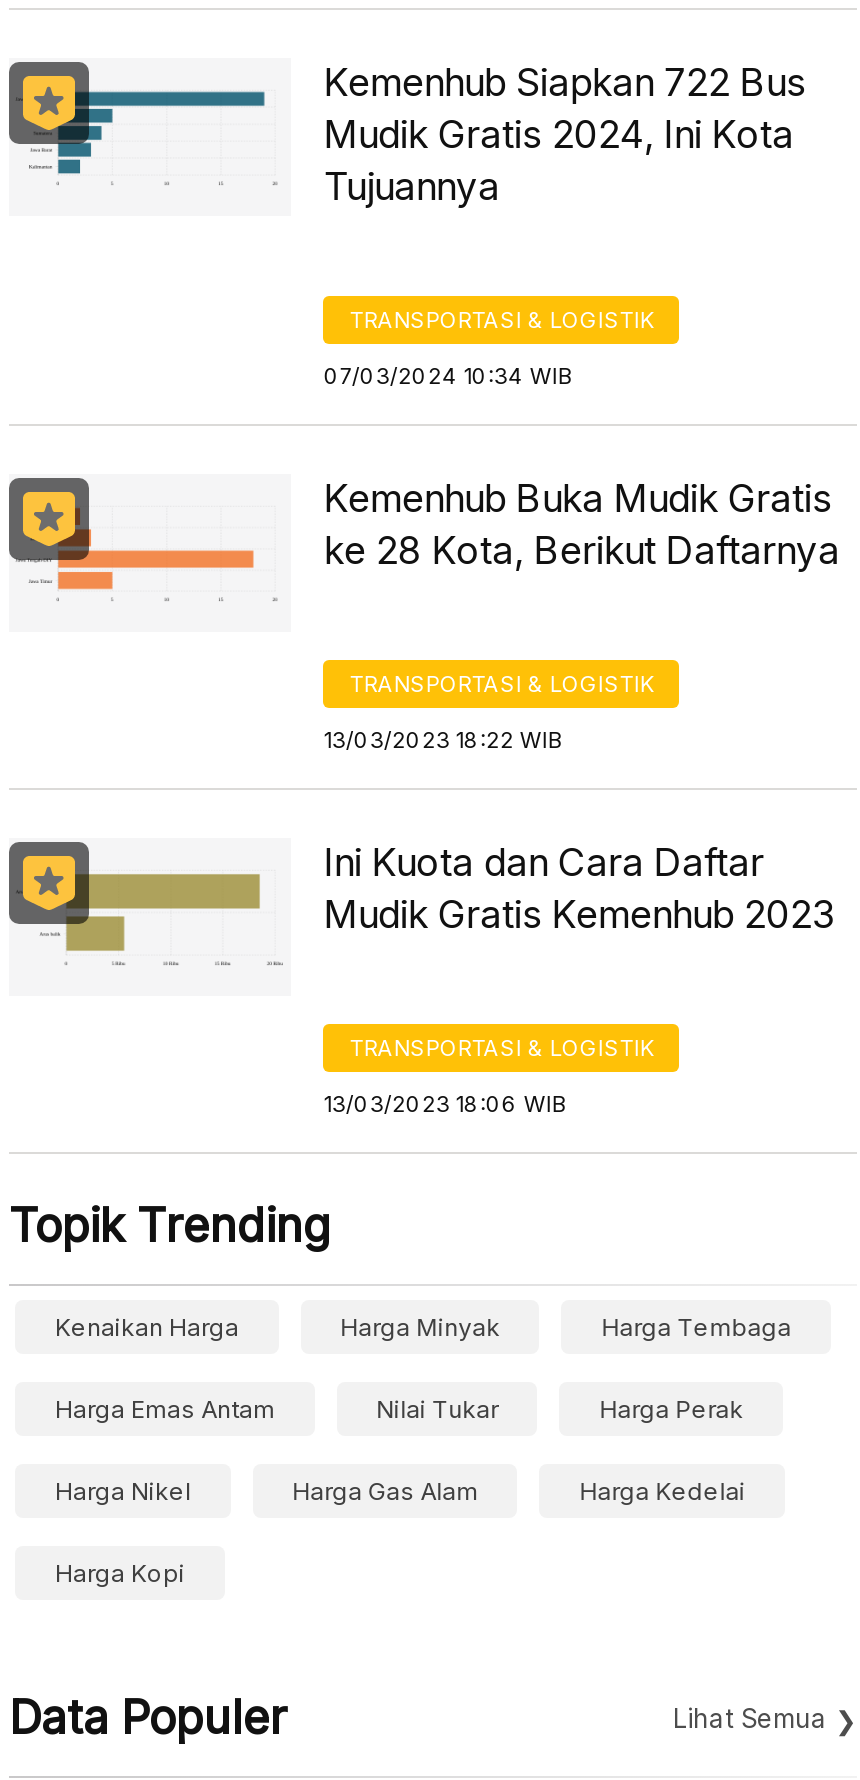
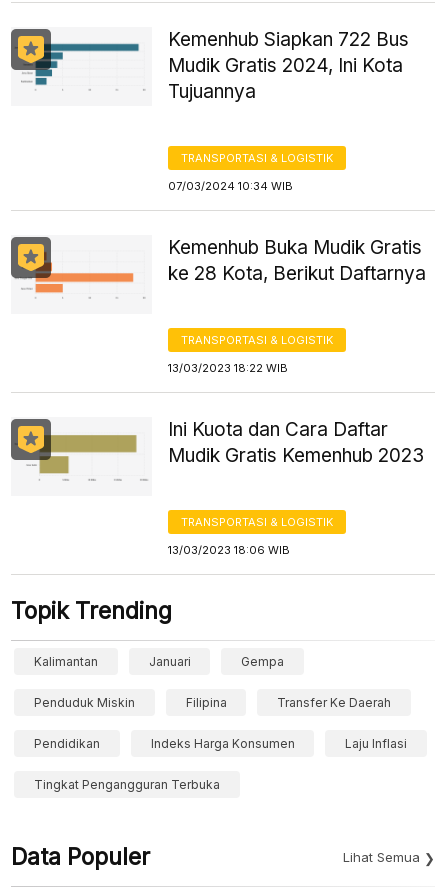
[55,1312,791,1342] Kenaikan Harga | Harga Minyak | Harga Tembaga -> [34,654,284,669] Kalimantan | Januari | Gempa
[55,1394,743,1424] Harga Emas Antam | Nilai Tukar | Harga Perak -> [34,695,391,710] Penduduk Miskin | Filipina | Transfer Ke Daerah
[55,1476,745,1506] Harga Nikel | Harga Gas Alam | Harga Kedelai -> [34,736,407,751] Pendidikan | Indeks Harga Konsumen | Laju Inflasi
[55,1558,185,1588] Harga Kopi -> [34,777,220,792] Tingkat Pengangguran Terbuka

